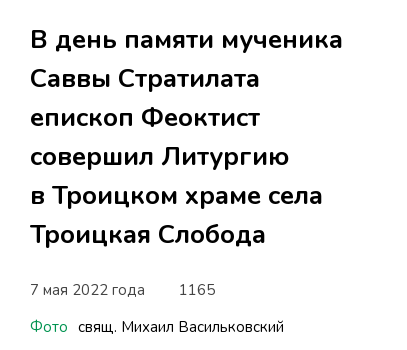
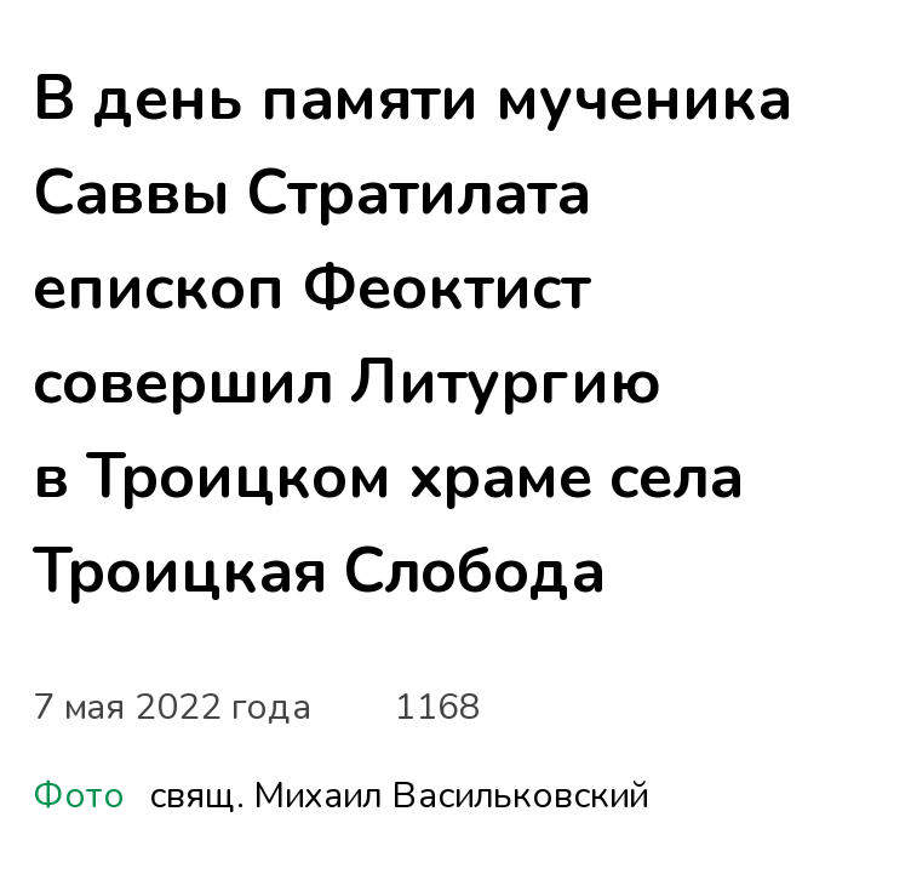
[30,280,215,300] 7 мая 2022 года 1165 -> [33,682,481,731] 7 мая 2022 года 1168

